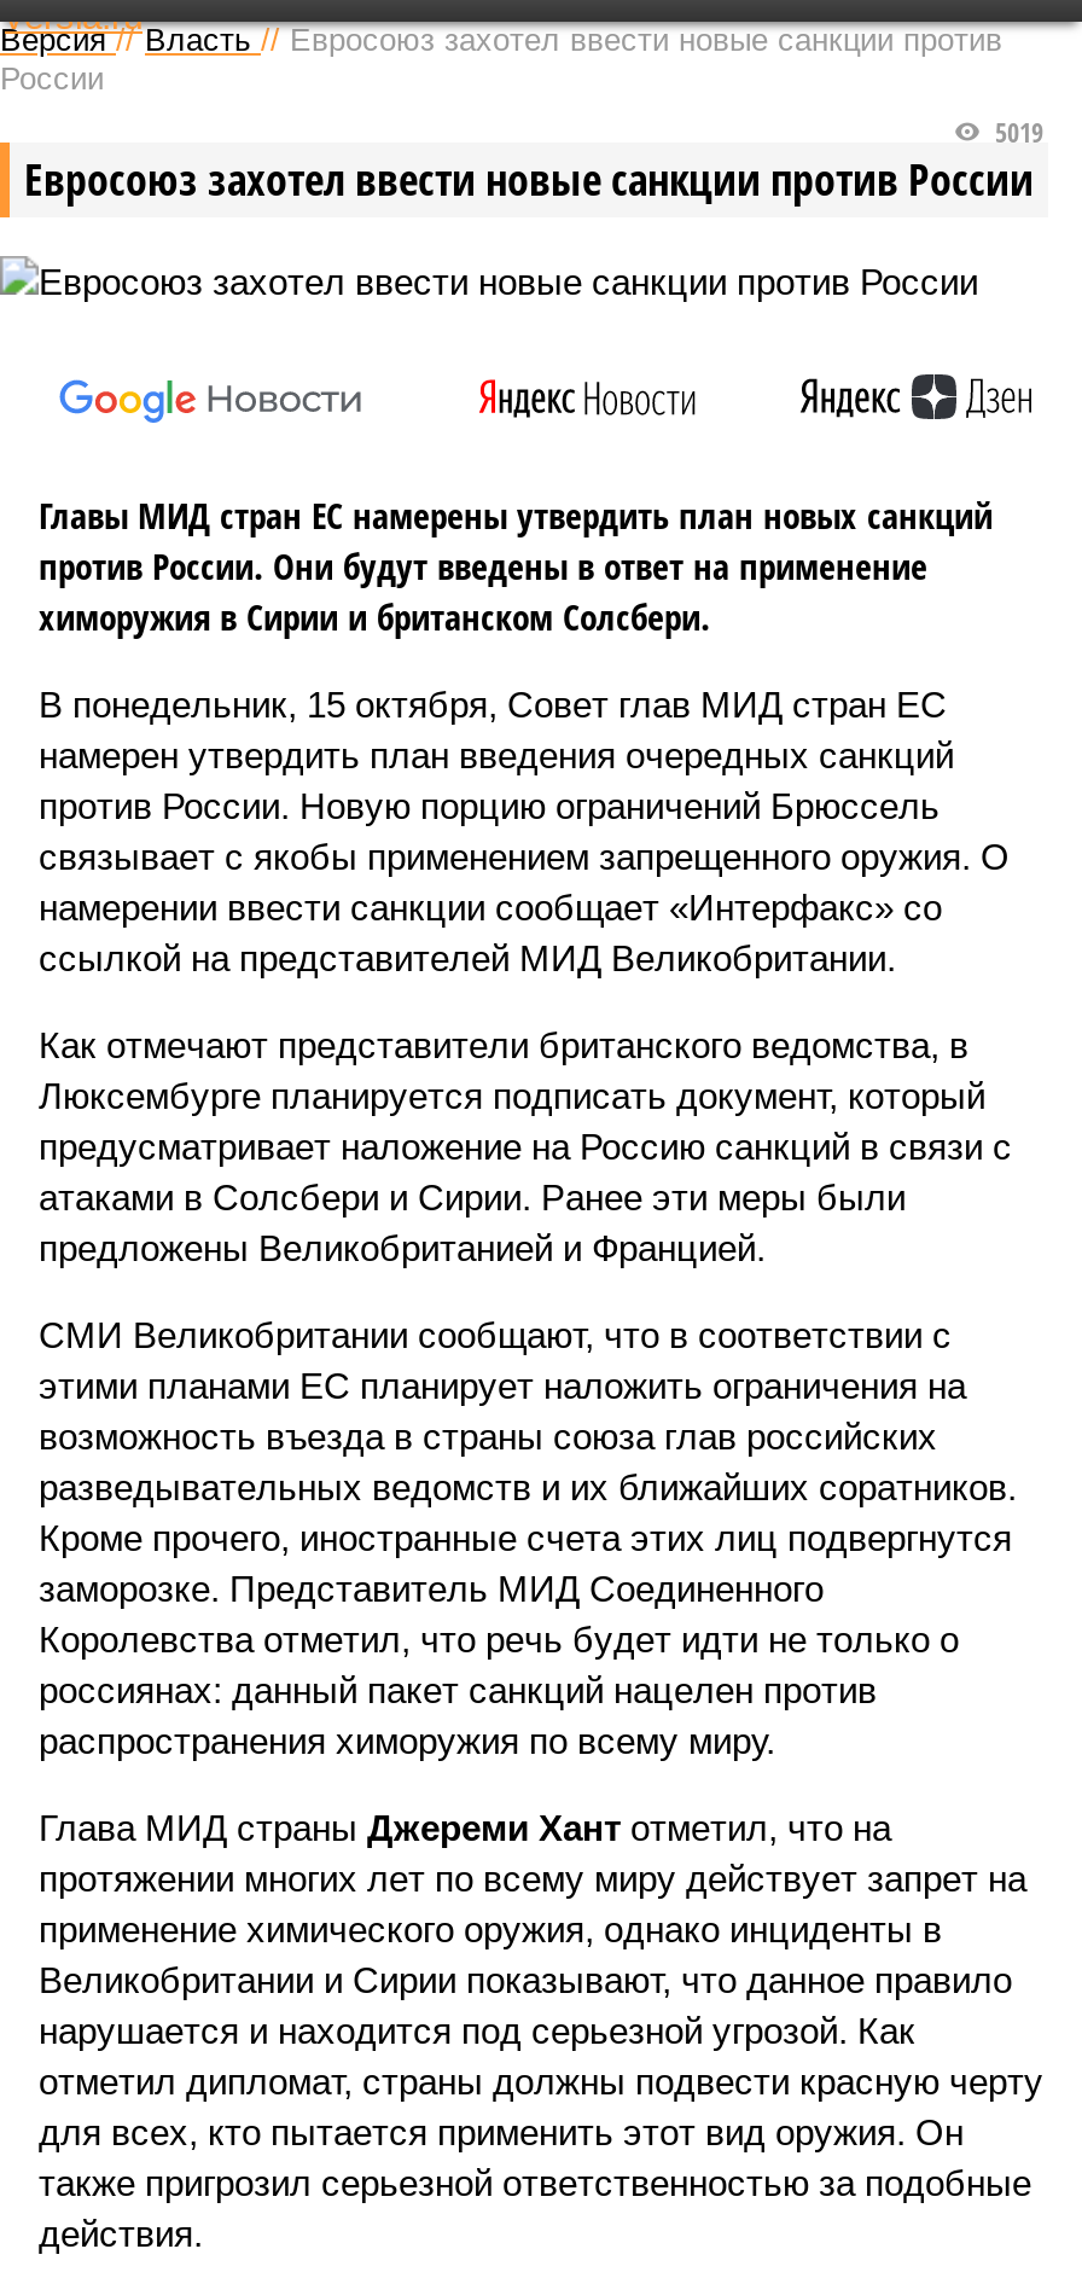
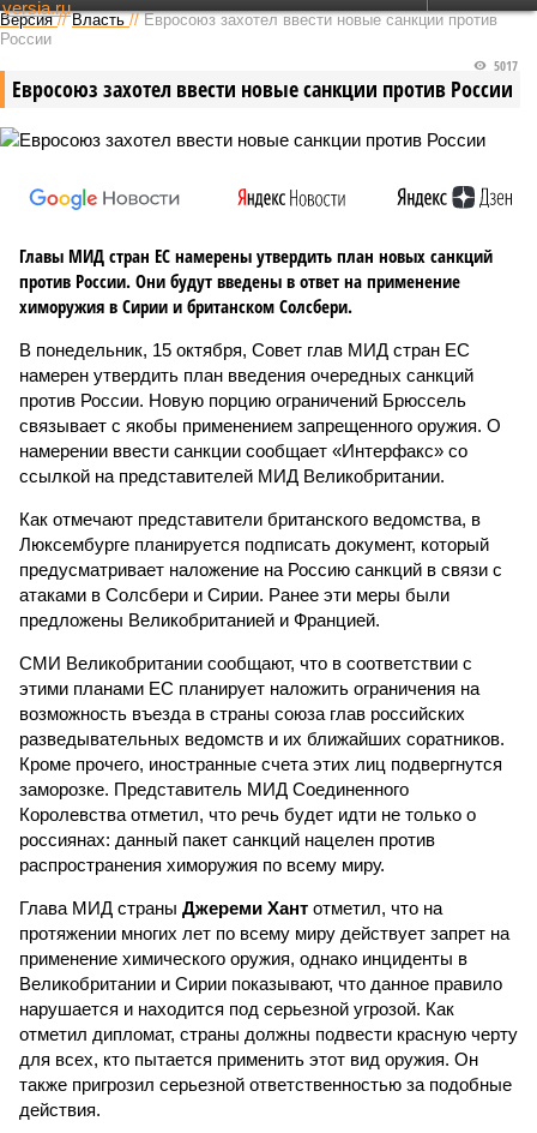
[988,114,1043,150] 5019 -> [490,56,518,74] 5017

